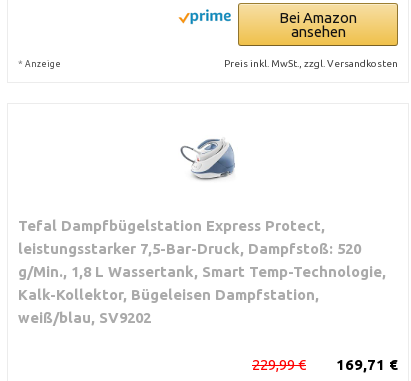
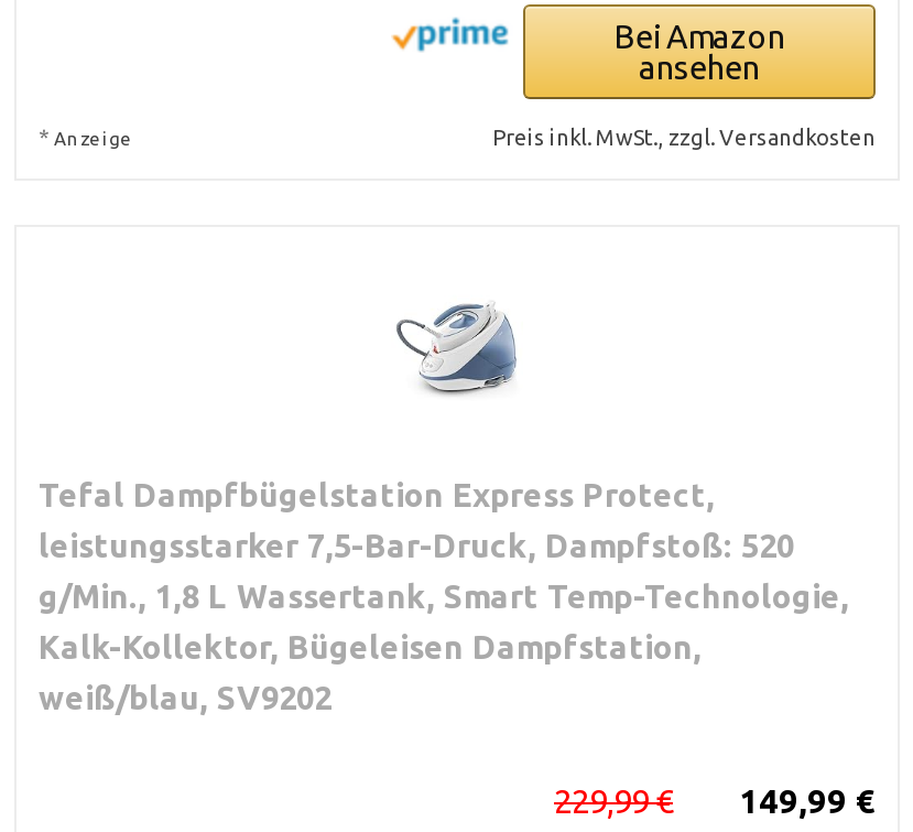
[252,356,398,373] 229,99 € 169,71 € -> [554,782,876,820] 229,99 € 149,99 €

